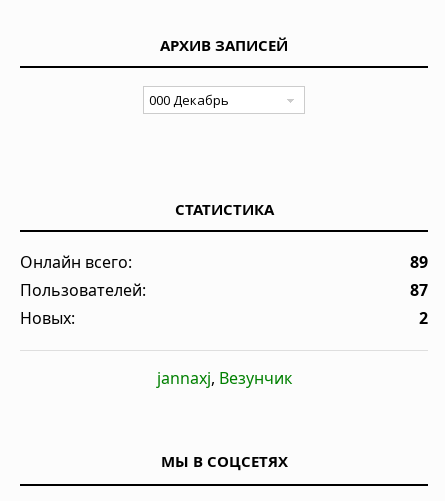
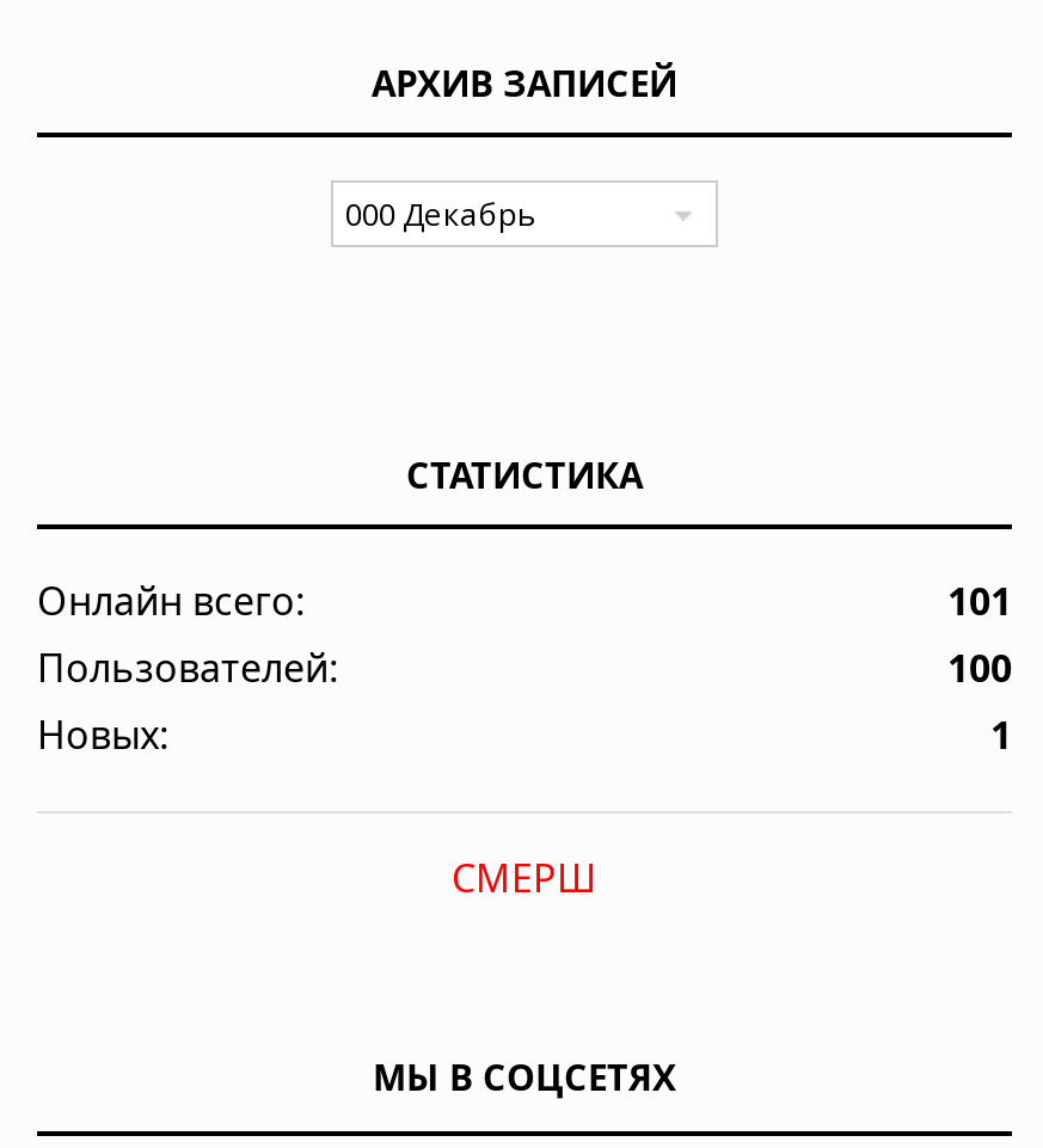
[410,251,428,273] 89 -> [947,574,1012,626] 101
[410,279,428,301] 87 -> [947,641,1012,693] 100
[419,307,428,329] 2 -> [990,708,1012,760] 1
[156,367,291,389] jannaxj, Везунчик -> [452,851,597,904] СМЕРШ

